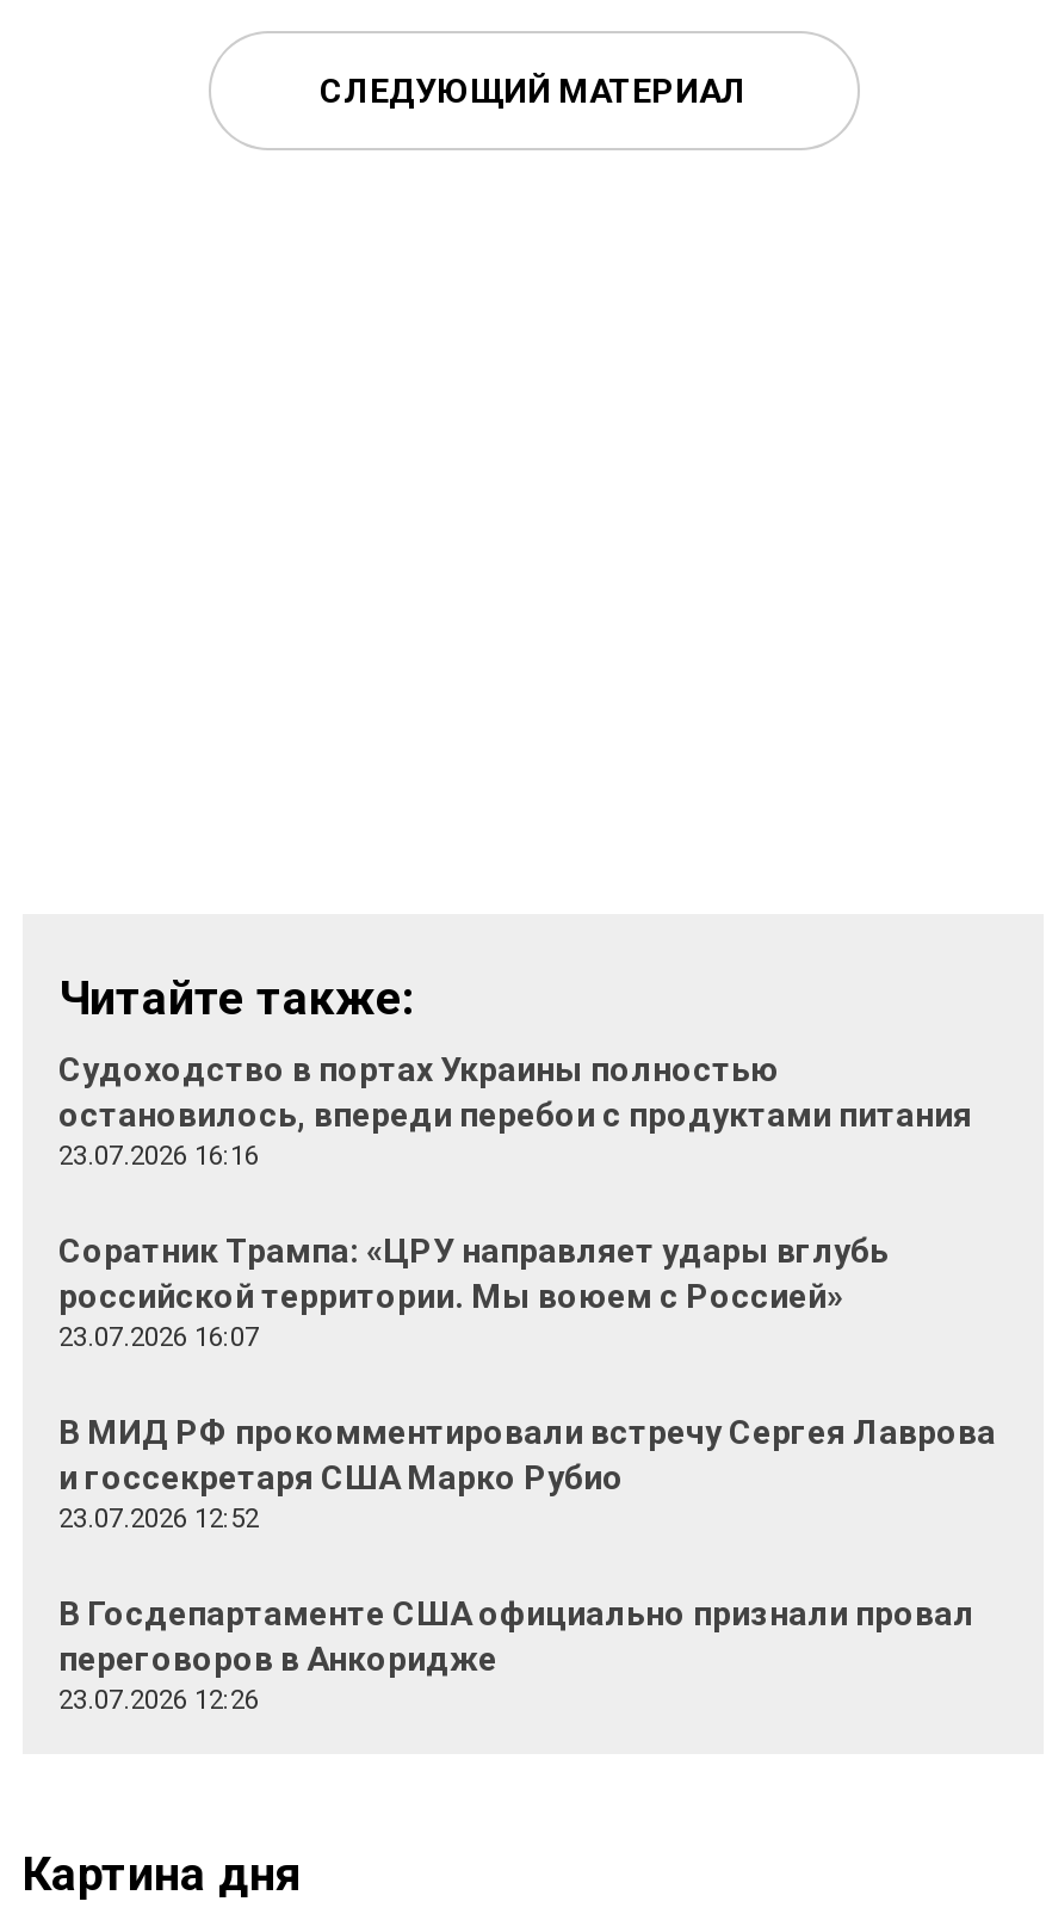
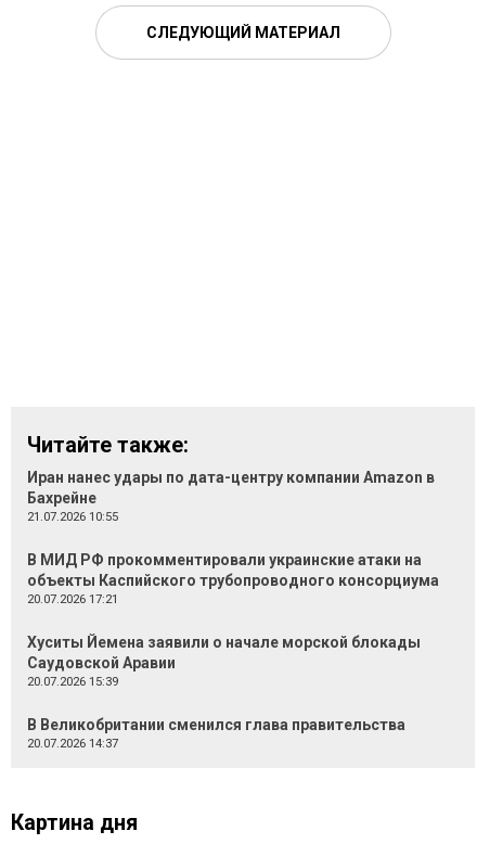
[58,1050,972,1172] Судоходство в портах Украины полностью | остановилось, впереди перебои с продуктами питания | 23.07.2026 16:16 -> [27,469,435,524] Иран нанес удары по дата-центру компании Amazon в | Бахрейне | 21.07.2026 10:55
[58,1231,889,1353] Соратник Трампа: «ЦРУ направляет удары вглубь | российской территории. Мы воюем с Россией» | 23.07.2026 16:07 -> [27,551,439,606] В МИД РФ прокомментировали украинские атаки на | объекты Каспийского трубопроводного консорциума | 20.07.2026 17:21
[58,1413,996,1535] В МИД РФ прокомментировали встречу Сергея Лаврова | и госсекретаря США Марко Рубио | 23.07.2026 12:52 -> [27,634,421,689] Хуситы Йемена заявили о начале морской блокады | Саудовской Аравии | 20.07.2026 15:39
[58,1594,974,1716] В Госдепартаменте США официально признали провал | переговоров в Анкоридже | 23.07.2026 12:26 -> [27,716,405,751] В Великобритании сменился глава правительства | 20.07.2026 14:37

